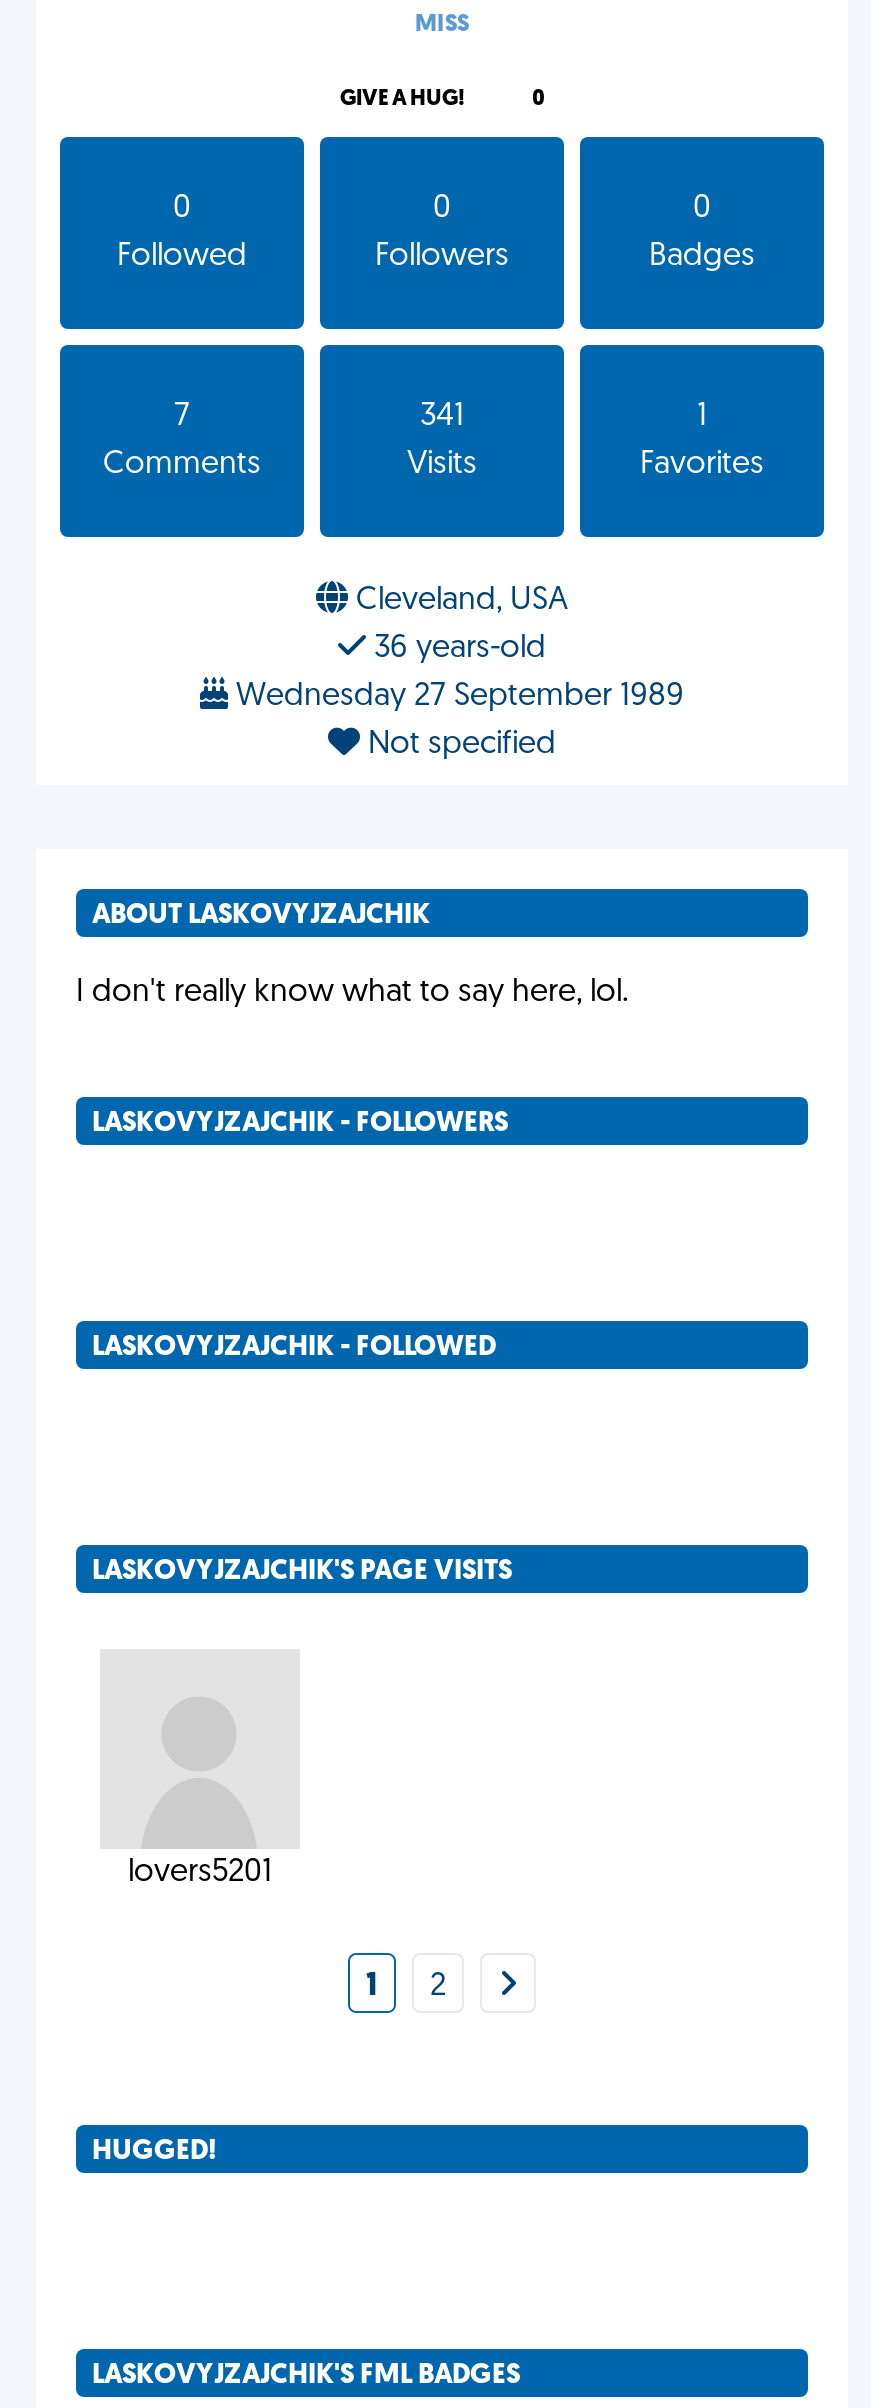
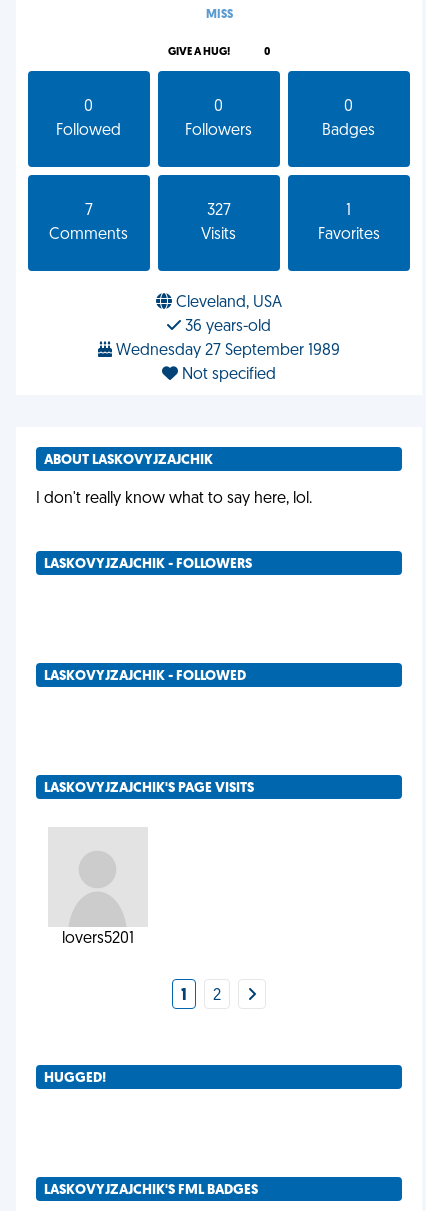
[420,401,464,433] 341 -> [207,203,231,219] 327

